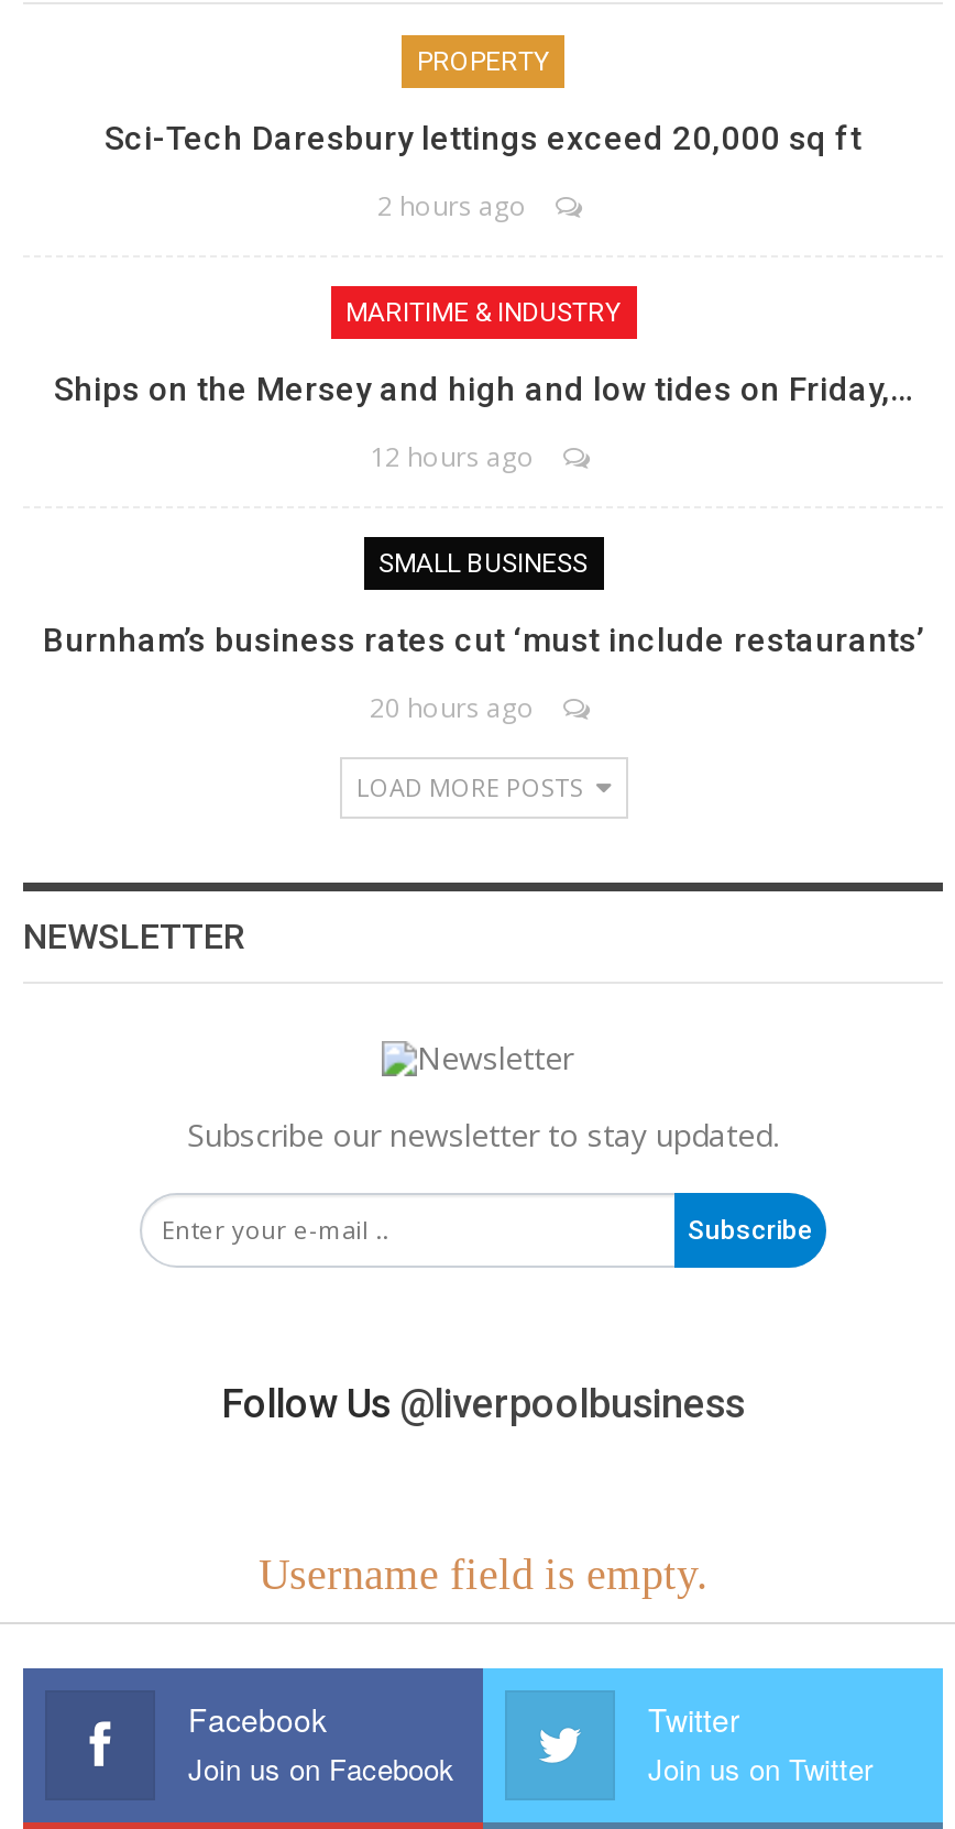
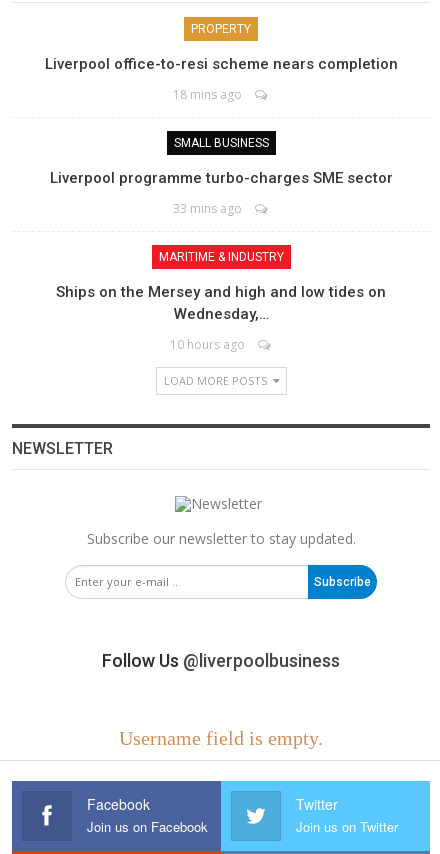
[54,119,912,476] Sci-Tech Daresbury lettings exceed 20,000 sq ft | 2 hours ago | Ships on the Mersey and high and low tides on Friday,… | 12 hours ago -> [44,55,397,103] Liverpool office-to-resi scheme nears completion | 18 mins ago
moved [345,298,621,328] -> [158,250,283,264]: MARITIME & INDUSTRY
moved [378,548,588,579] -> [173,136,268,150]: SMALL BUSINESS
[43,621,923,727] Burnham’s business rates cut ‘must include restaurants’ | 20 hours ago -> [49,169,392,353] Liverpool programme turbo-charges SME sector | 33 mins ago | Ships on the Mersey and high and low tides on | Wednesday,… | 10 hours ago

